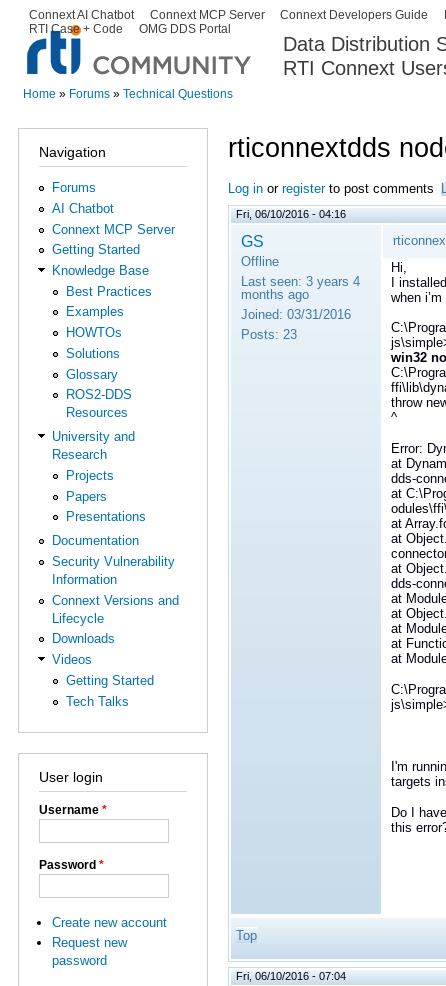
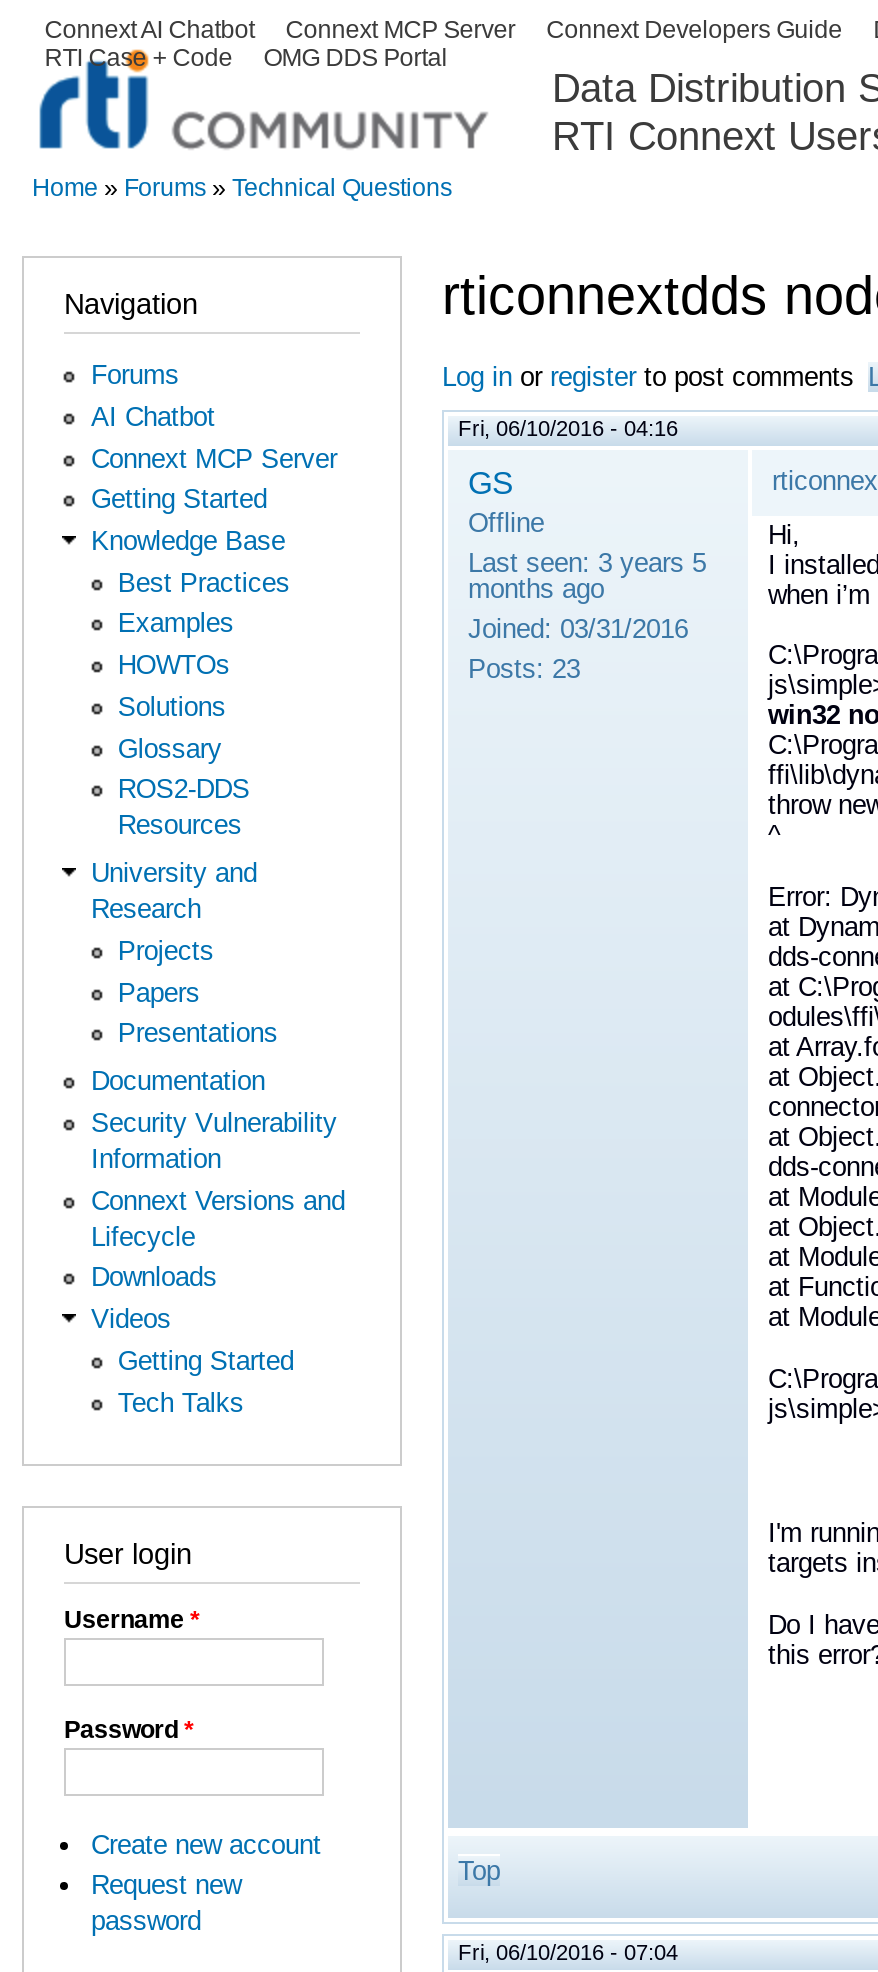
[241,273,360,288] Last seen: 3 years 4 -> [468,547,706,577] Last seen: 3 years 5

